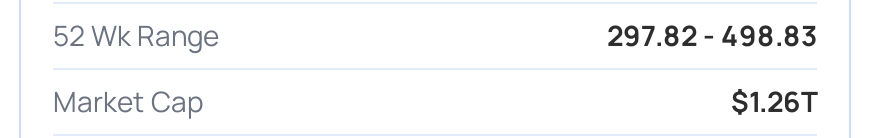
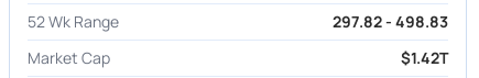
[731,83,817,121] $1.26T -> [401,47,448,68] $1.42T

